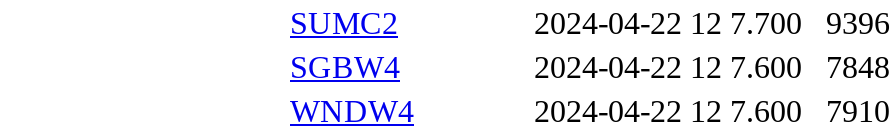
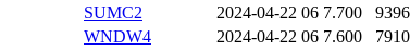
[534,7,890,41] 2024-04-22 12 7.700 9396 -> [216,4,410,22] 2024-04-22 06 7.700 9396
[290,51,890,85] SGBW4 | 2024-04-22 12 7.600 | 7848 -> none
[534,95,890,129] 2024-04-22 12 7.600 7910 -> [216,28,410,46] 2024-04-22 06 7.600 7910

